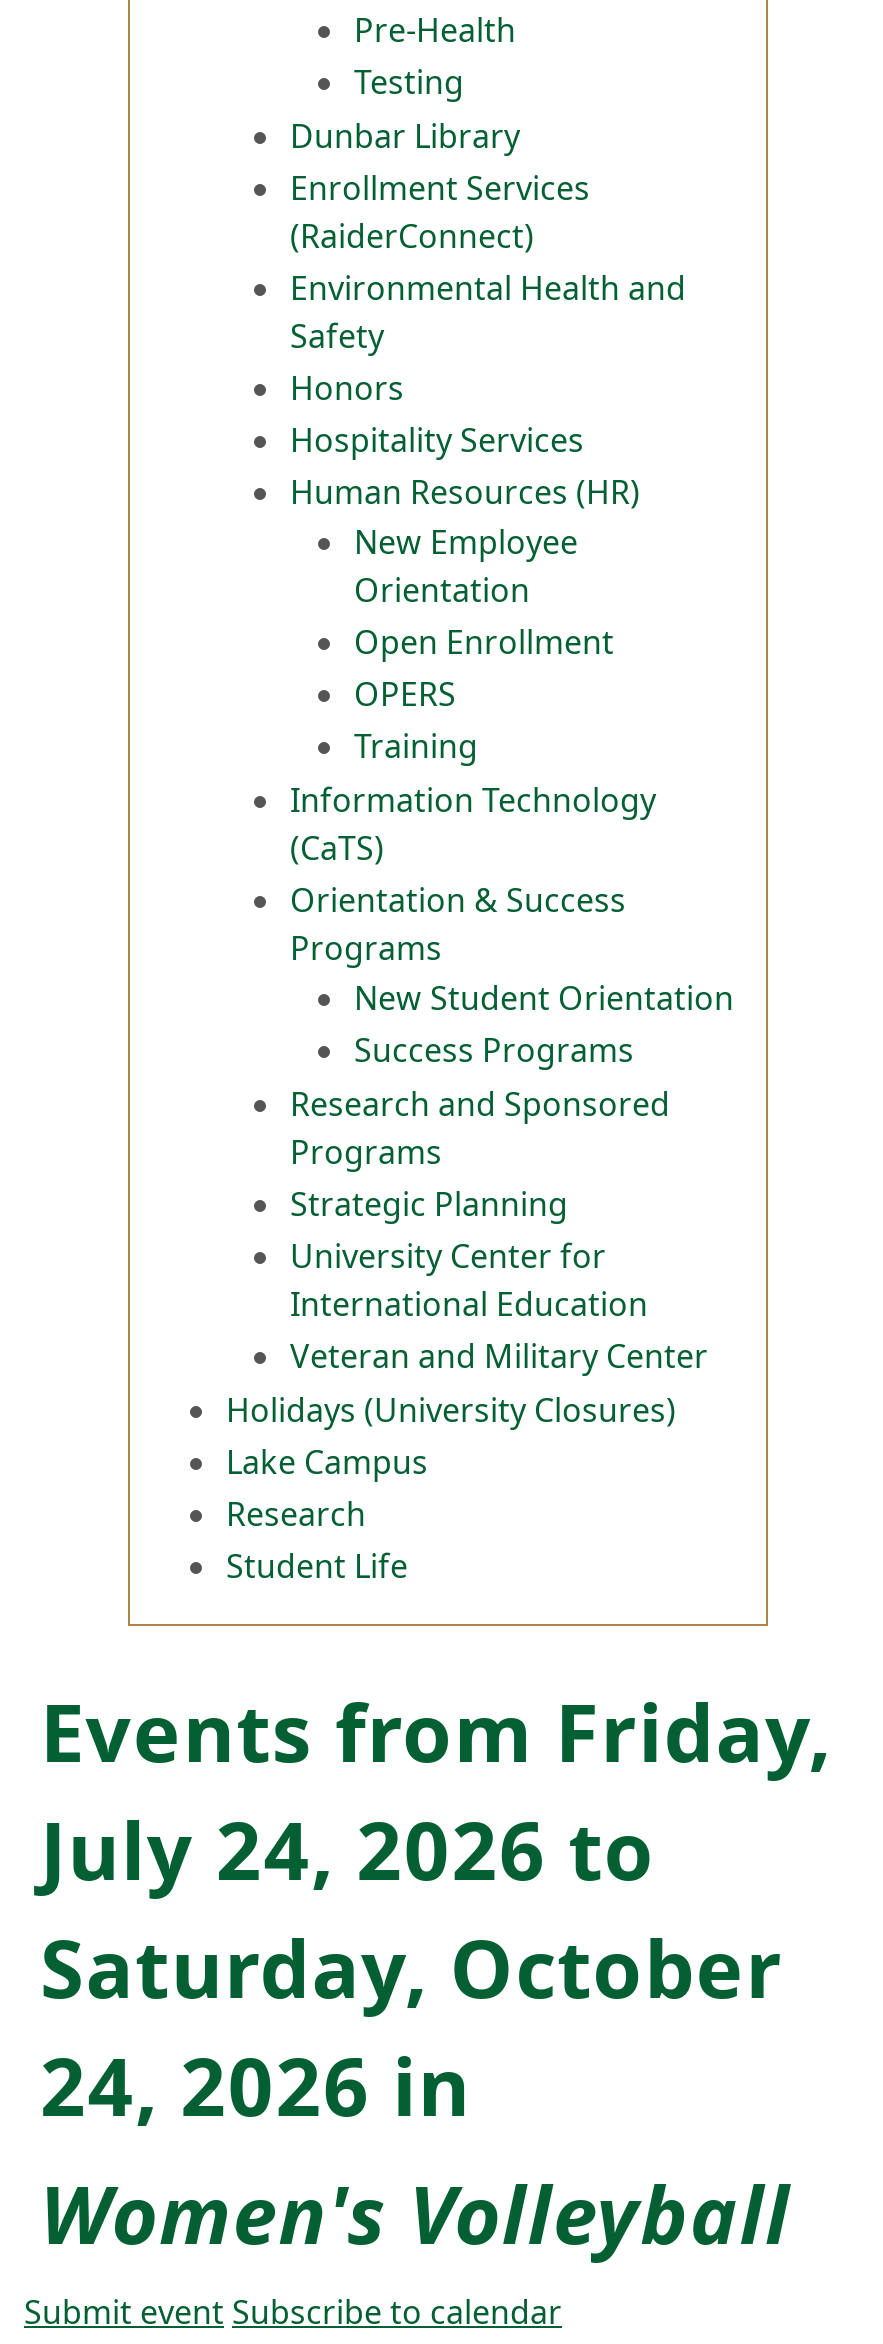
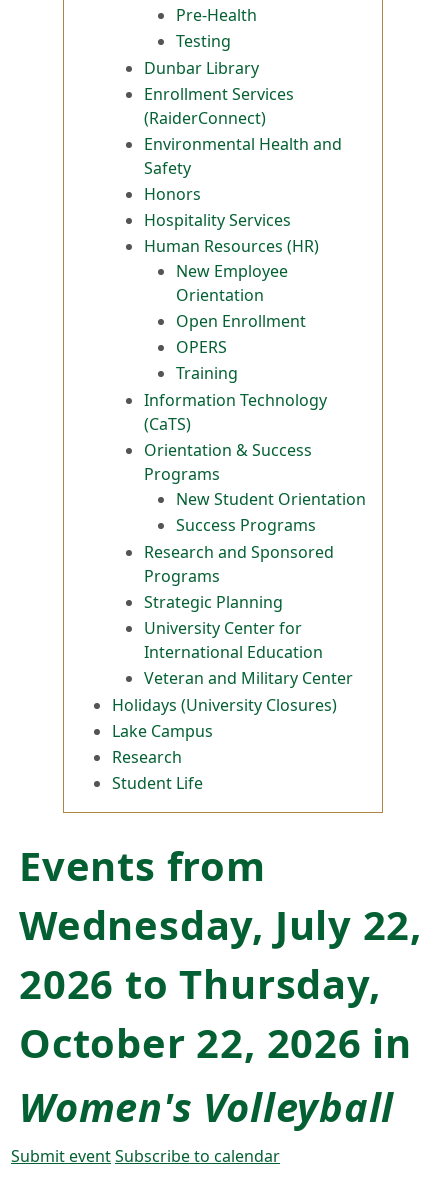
[40,1677,832,2141] Events from Friday, | July 24, 2026 to | Saturday, October | 24, 2026 in -> [19,838,422,1070] Events from | Wednesday, July 22, | 2026 to Thursday, | October 22, 2026 in

